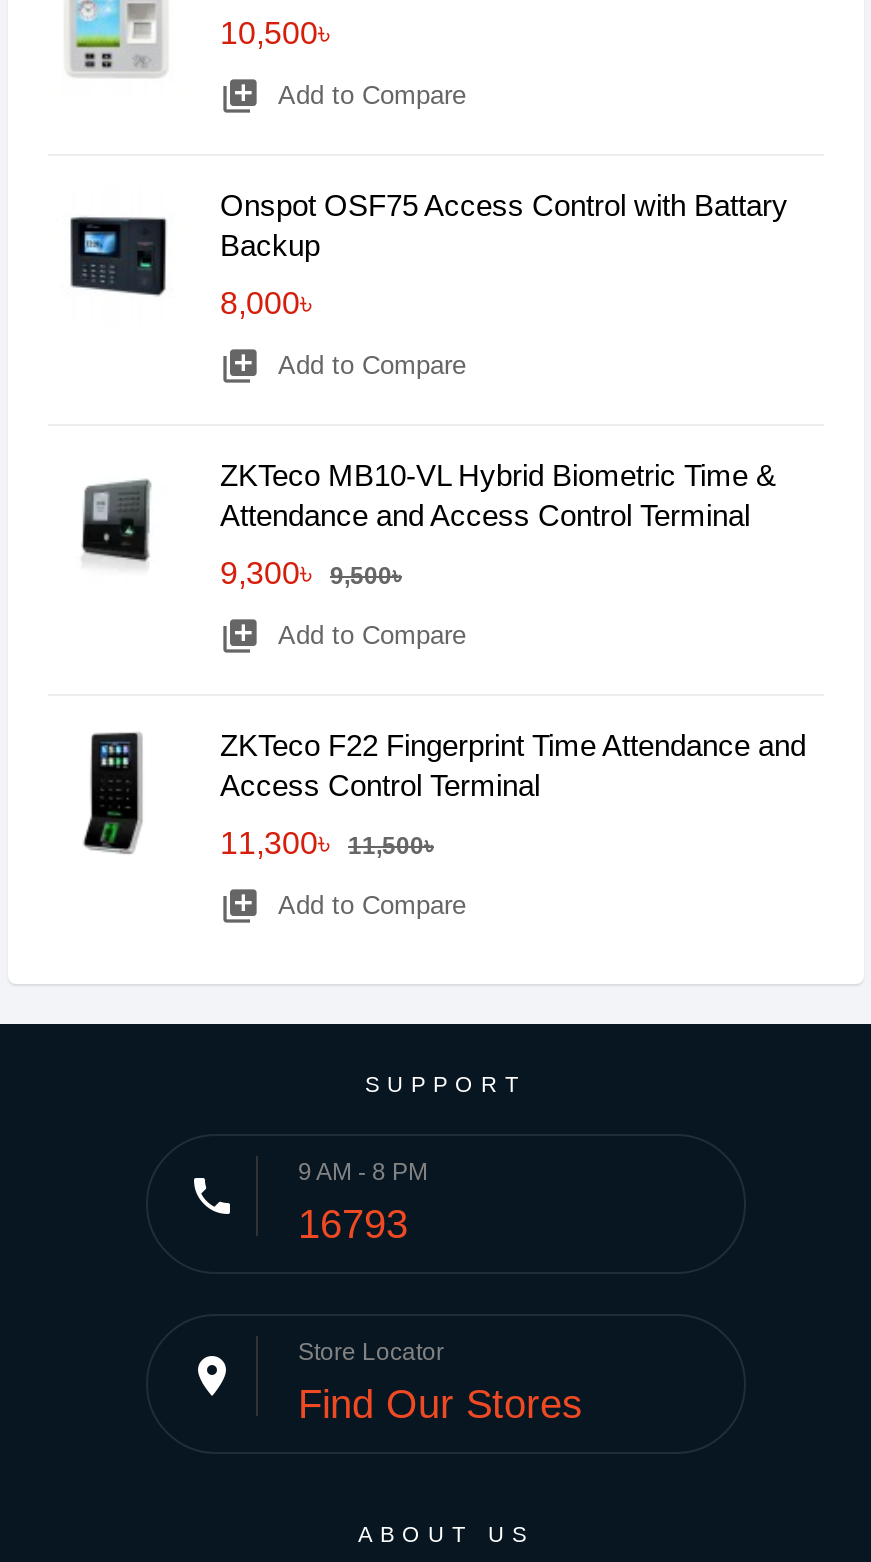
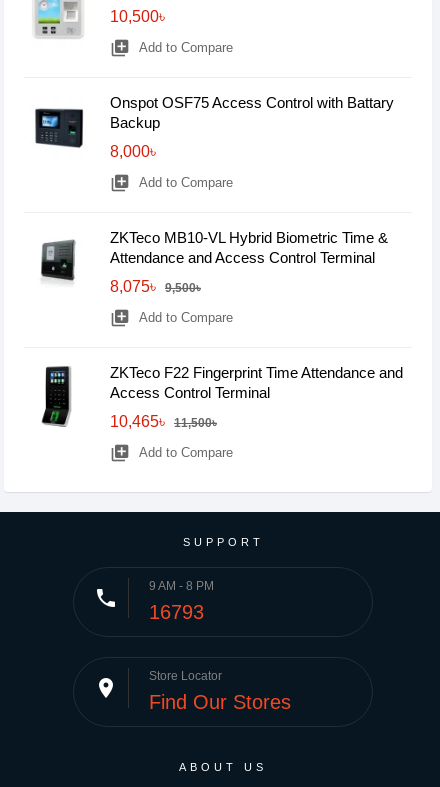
[220,556,402,590] 9,300৳ 9,500৳ -> [110,278,201,295] 8,075৳ 9,500৳
[220,826,330,860] 11,300৳ -> [110,413,165,430] 10,465৳

